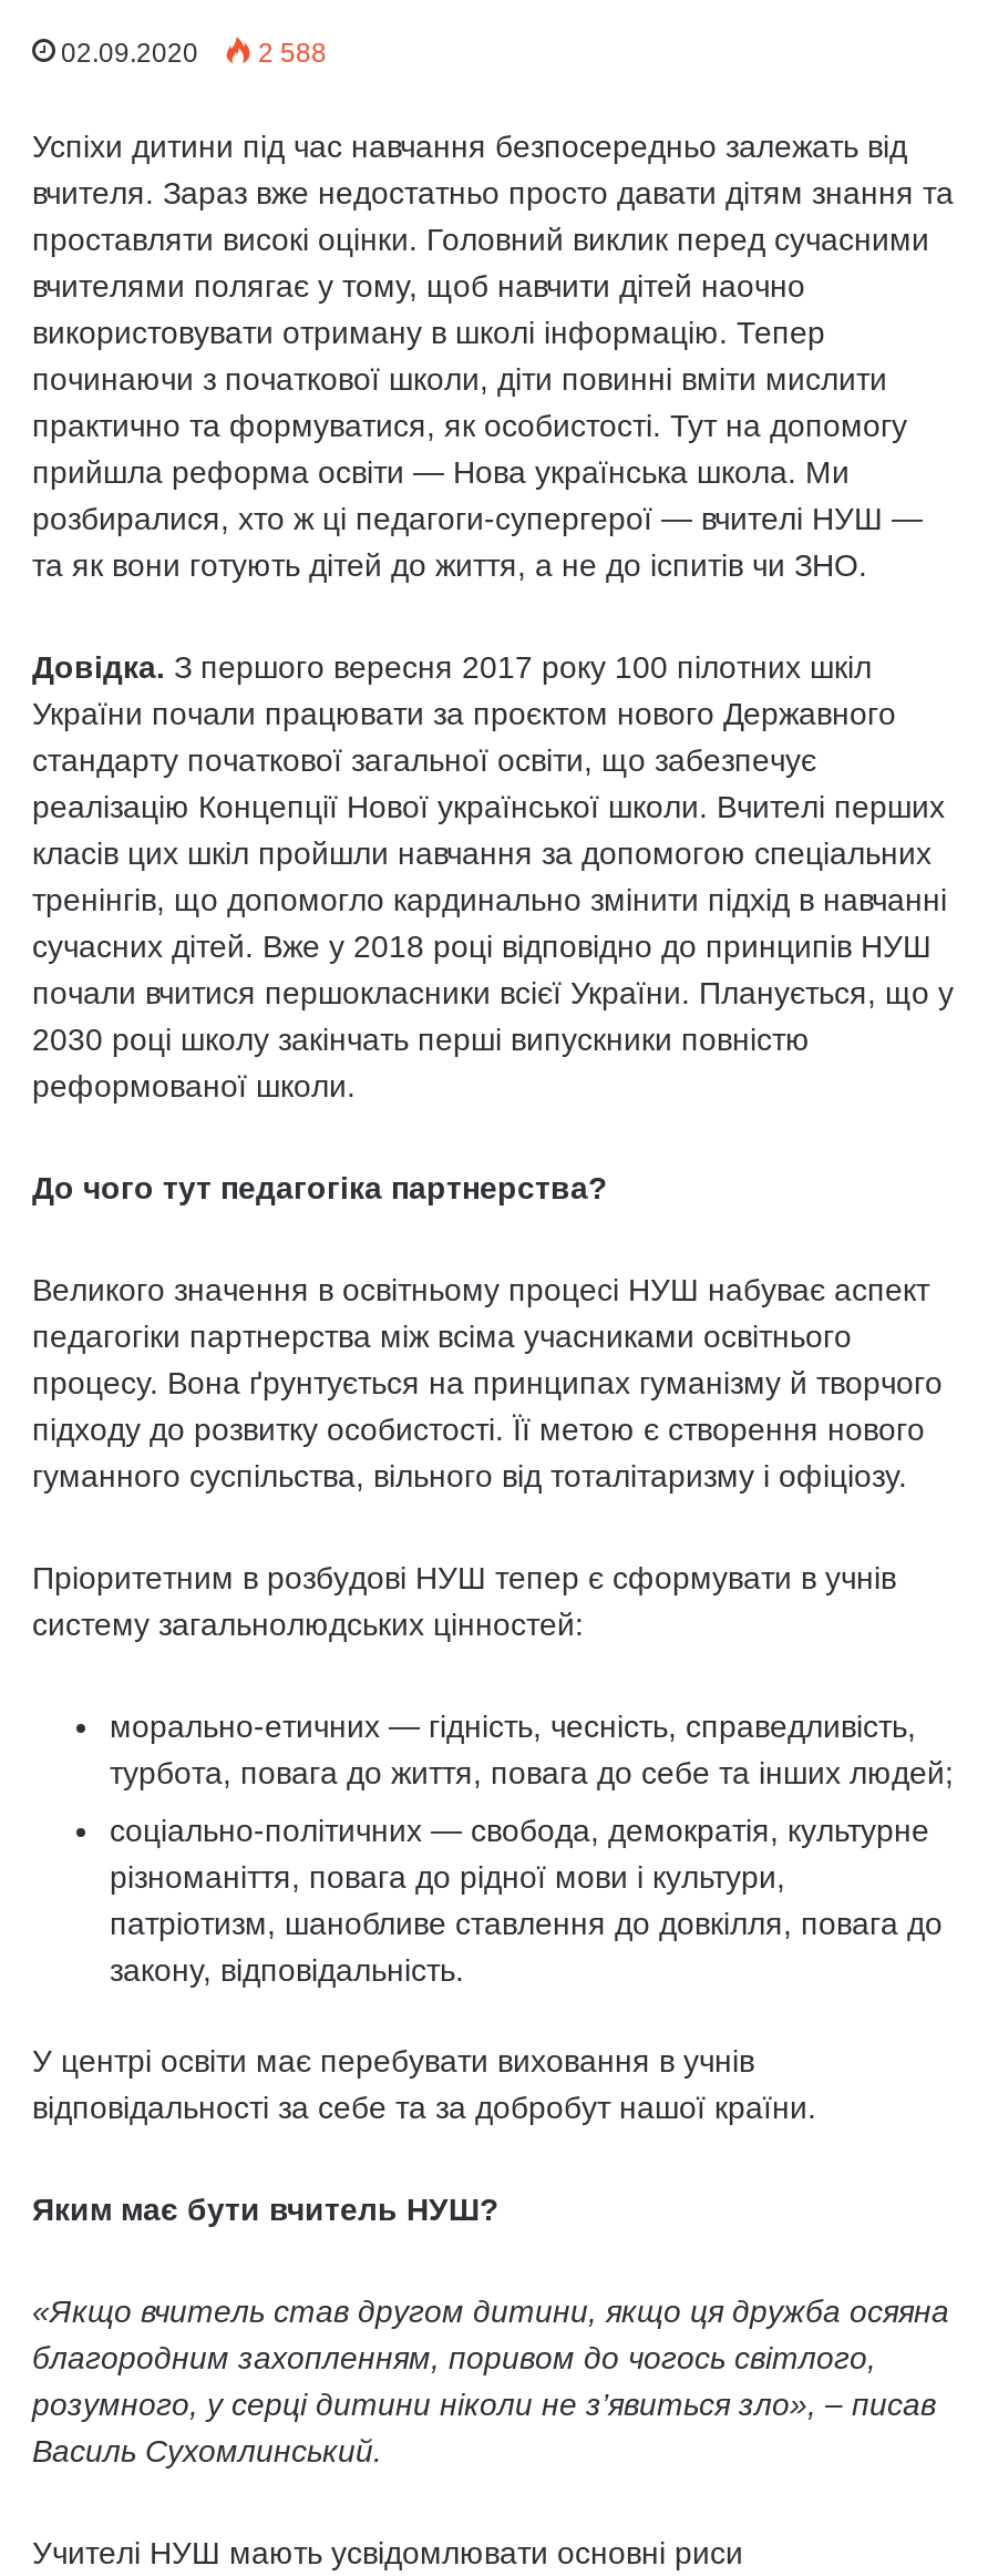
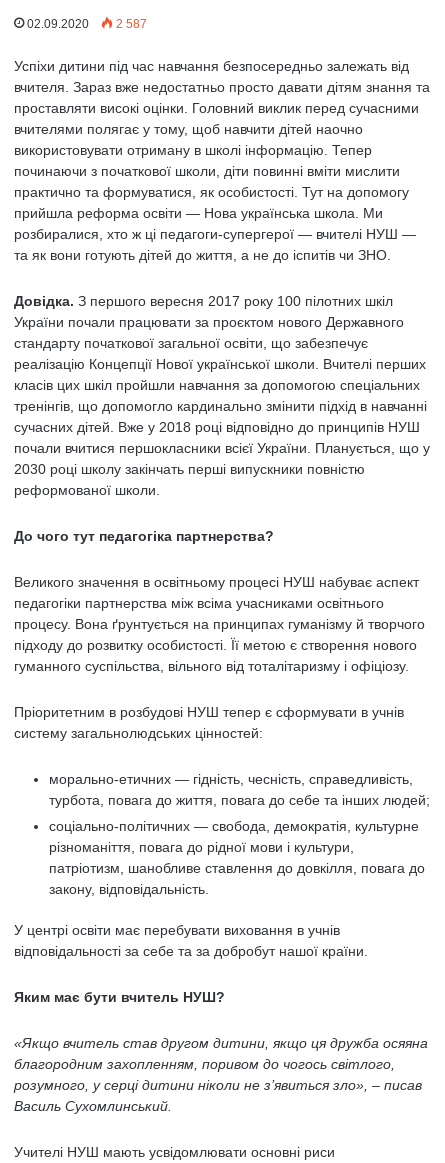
[61,37,327,68] 02.09.2020 2 588 -> [27,17,147,31] 02.09.2020 2 587

